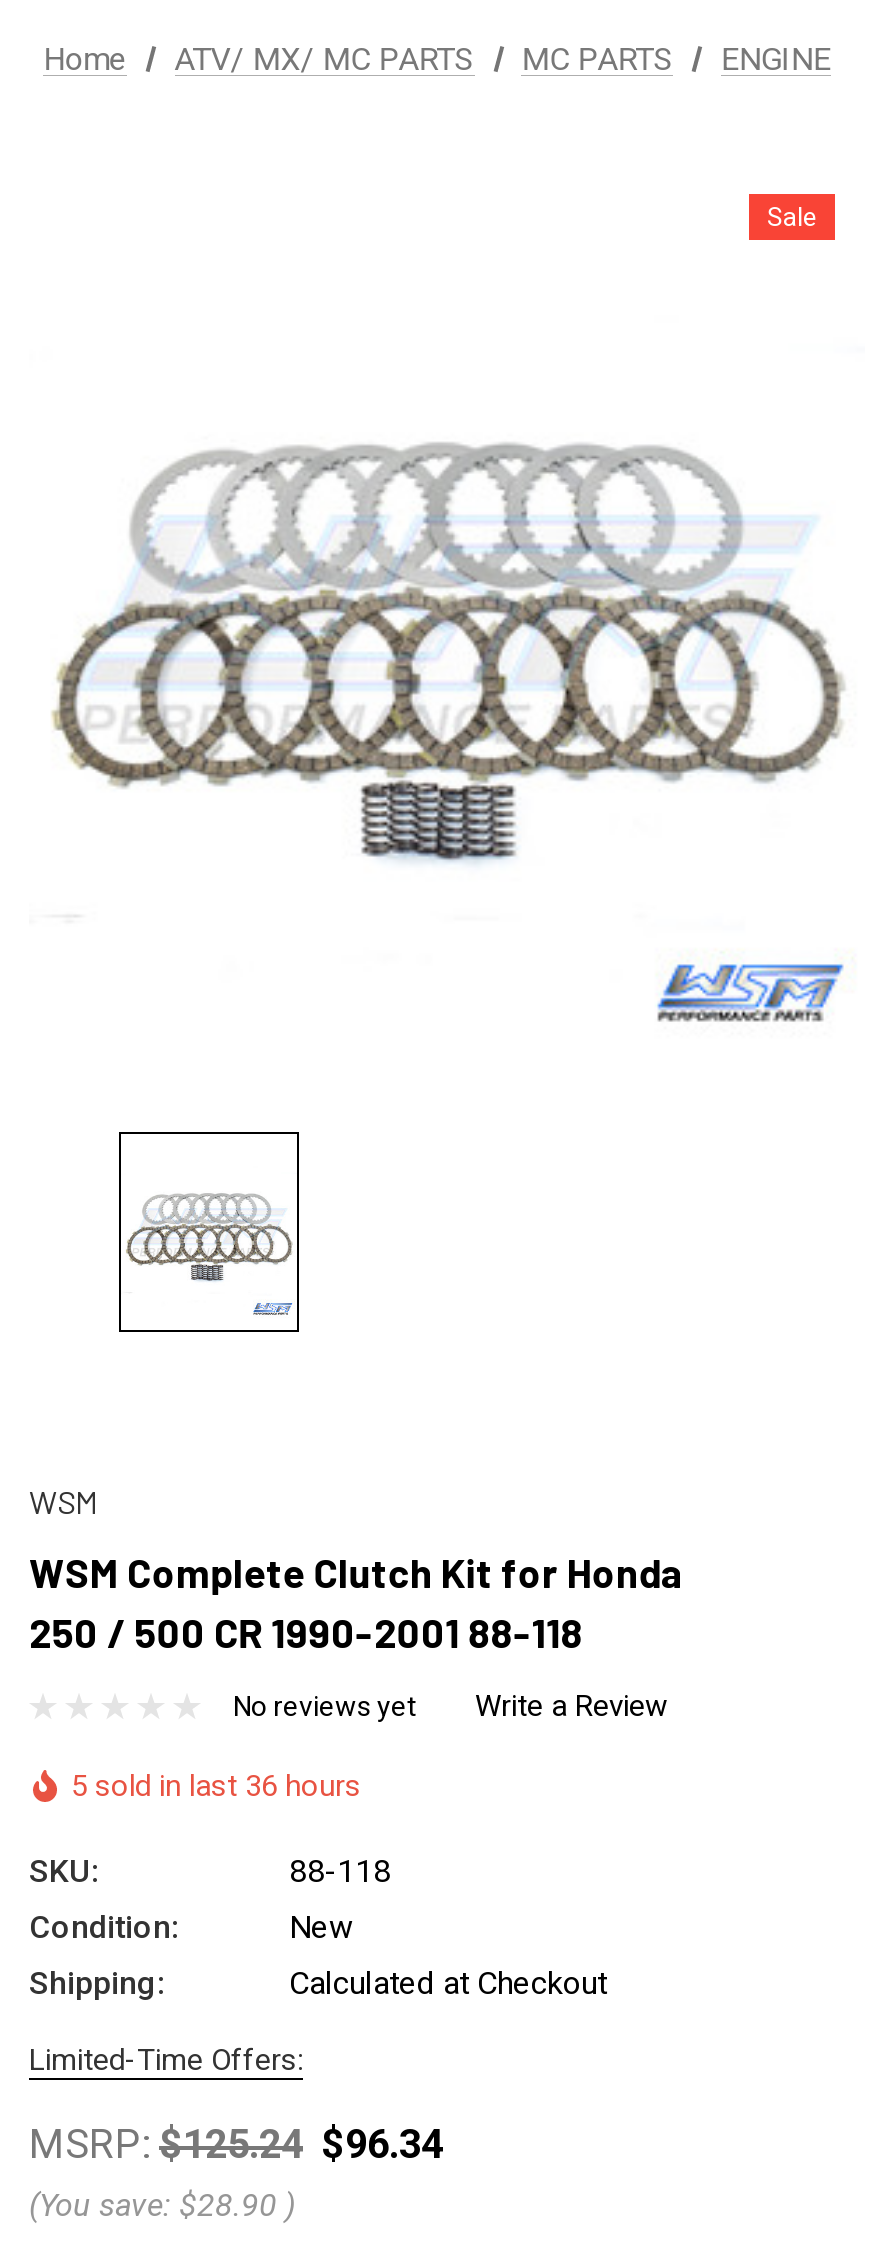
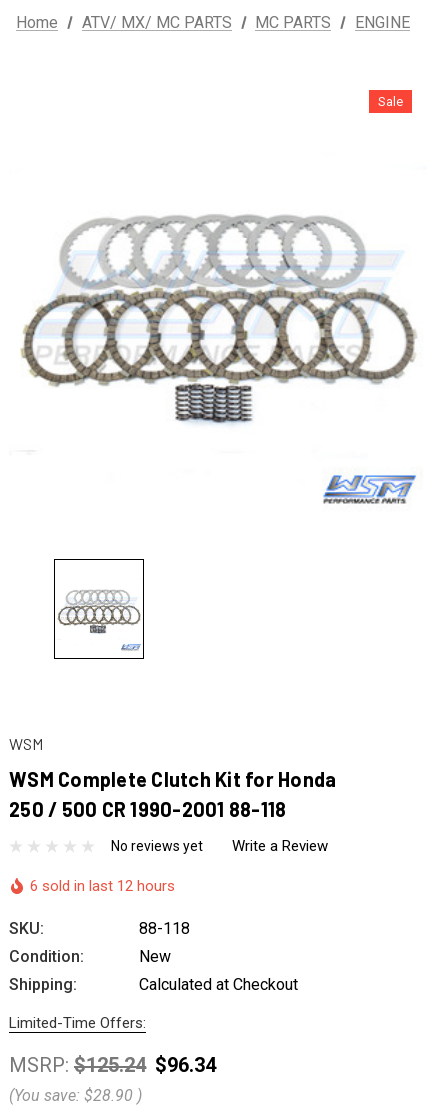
[71,1767,361,1803] 5 sold in last 36 hours -> [30,877,175,895] 6 sold in last 12 hours

